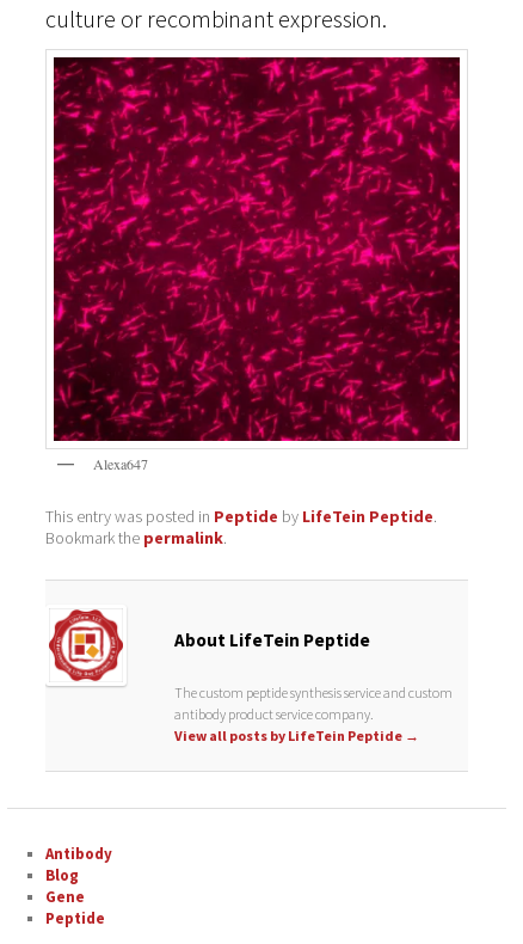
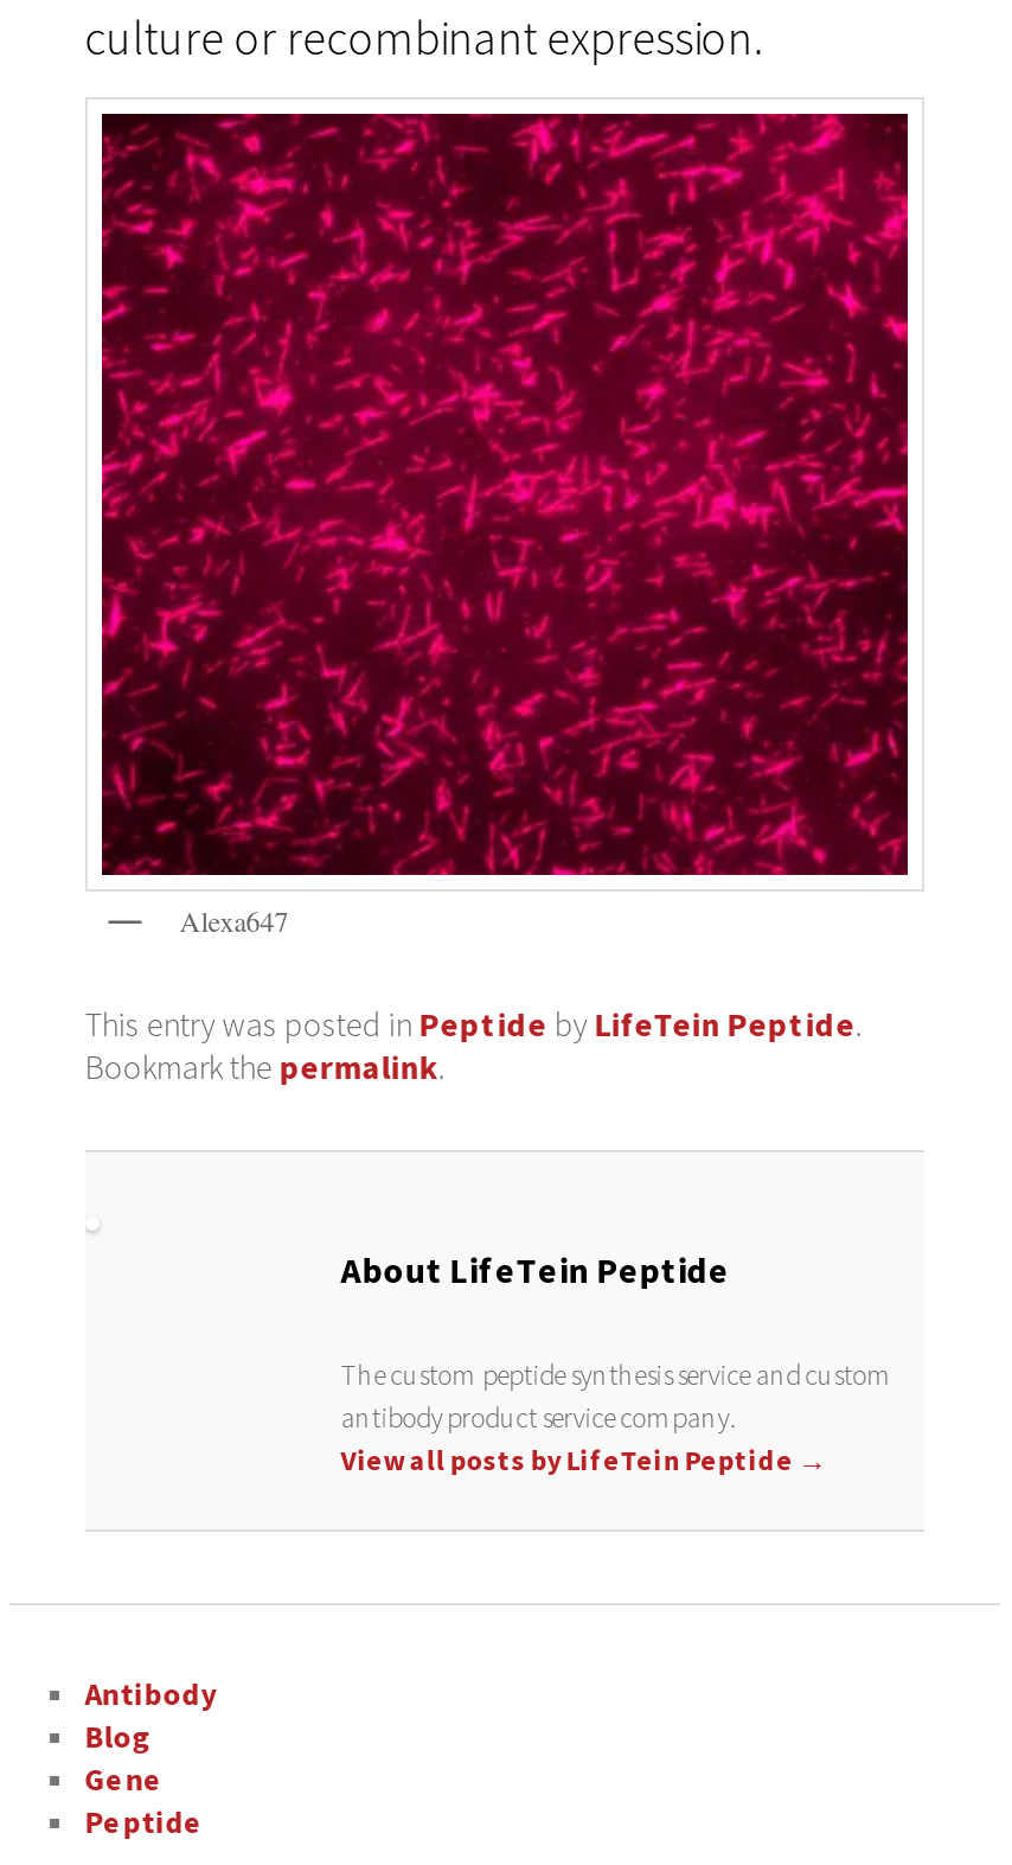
[48,608,124,682] [image] -> none

